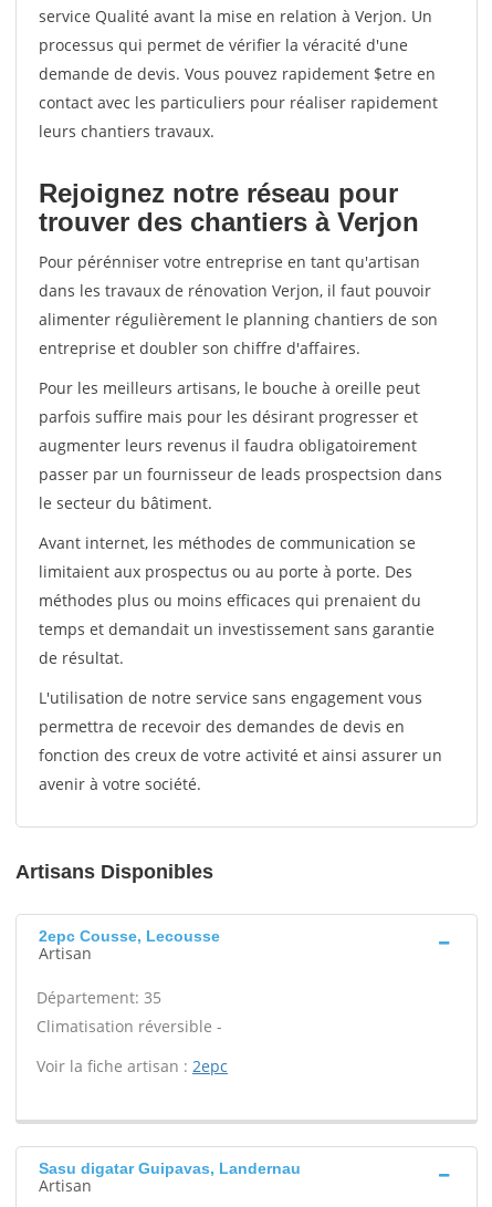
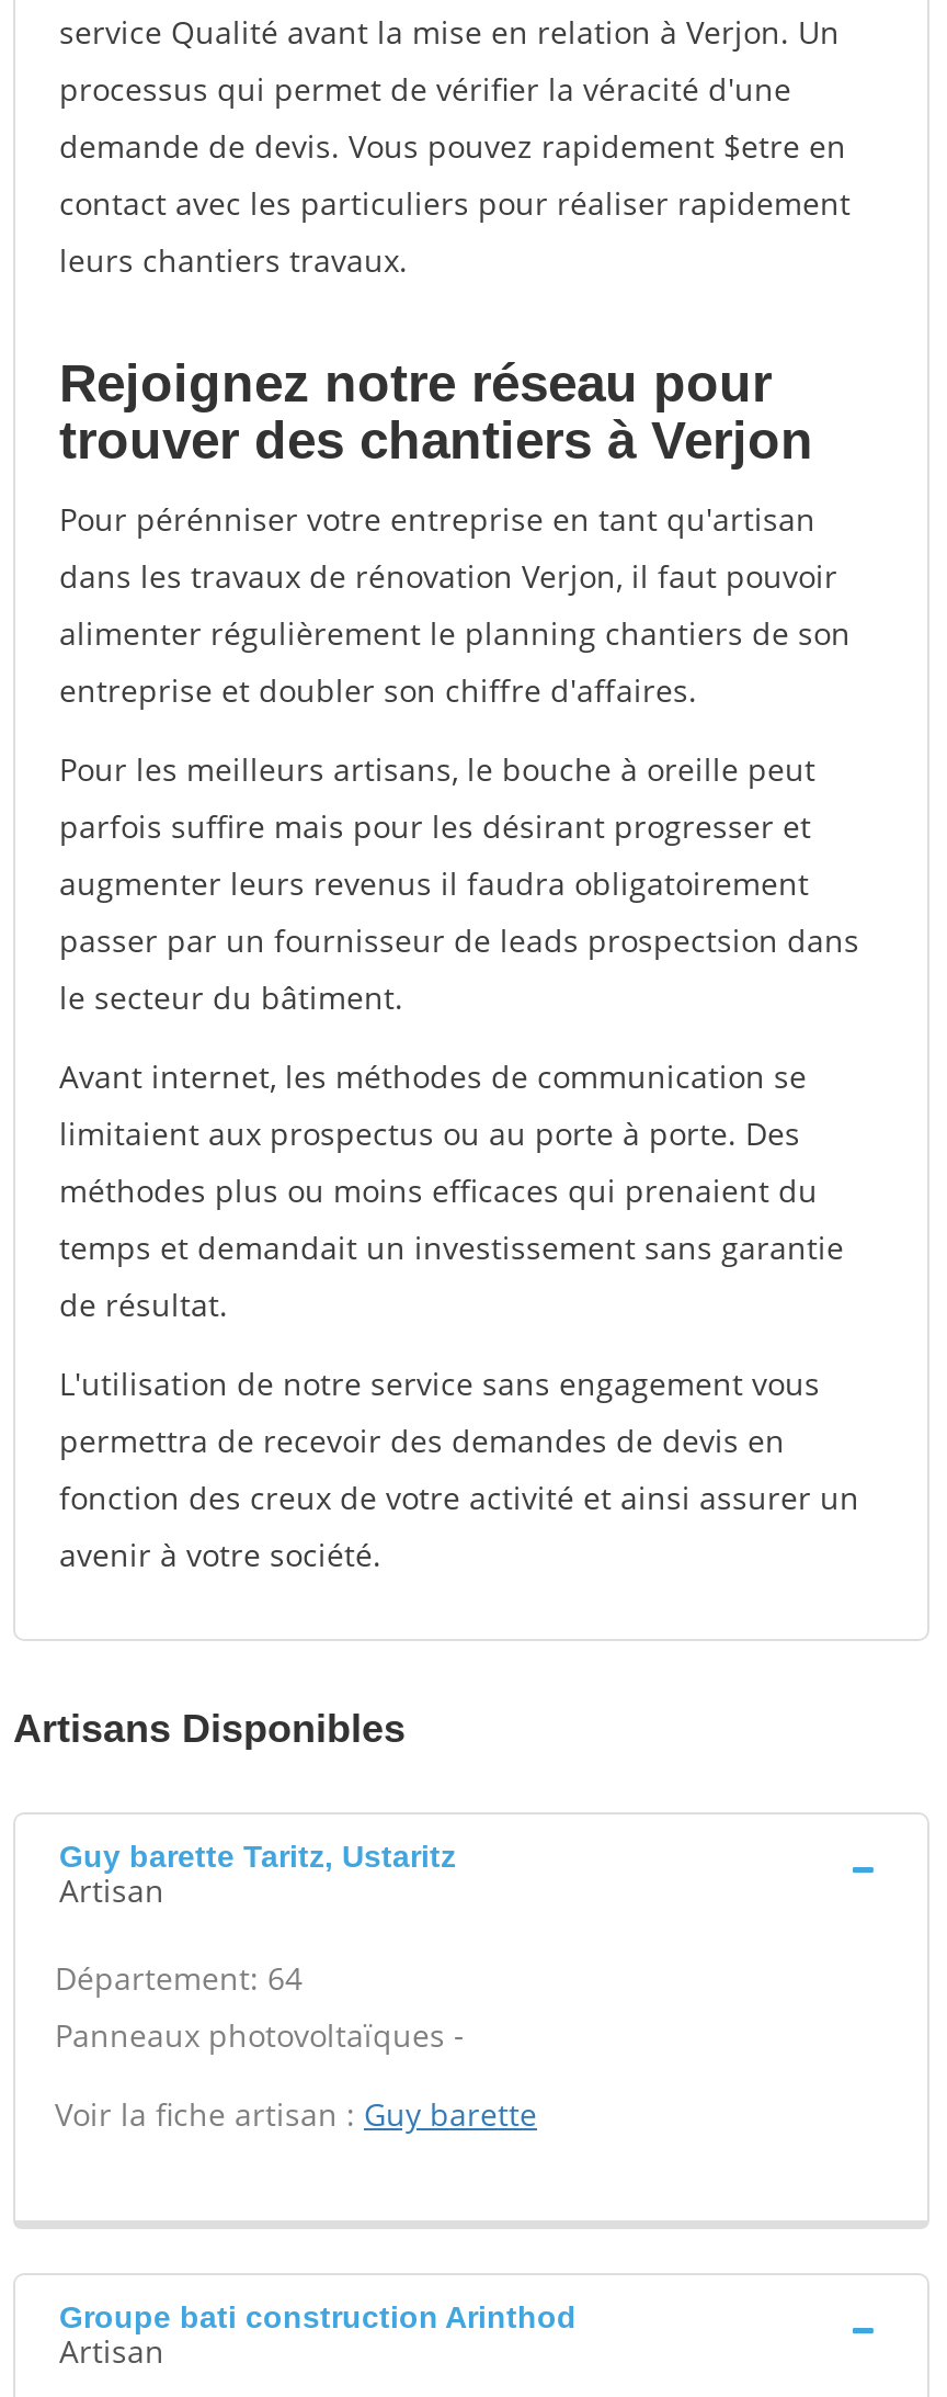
[39,927,220,945] 2epc Cousse, Lecousse -> [59,1839,456,1874] Guy barette Taritz, Ustaritz
[36,987,222,1037] Département: 35 | Climatisation réversible - -> [55,1957,465,2056] Département: 64 | Panneaux photovoltaïques -
[36,1055,228,1076] Voir la fiche artisan : 2epc -> [55,2093,537,2135] Voir la fiche artisan : Guy barette
[39,1159,301,1177] Sasu digatar Guipavas, Landernau -> [59,2299,577,2334] Groupe bati construction Arinthod

